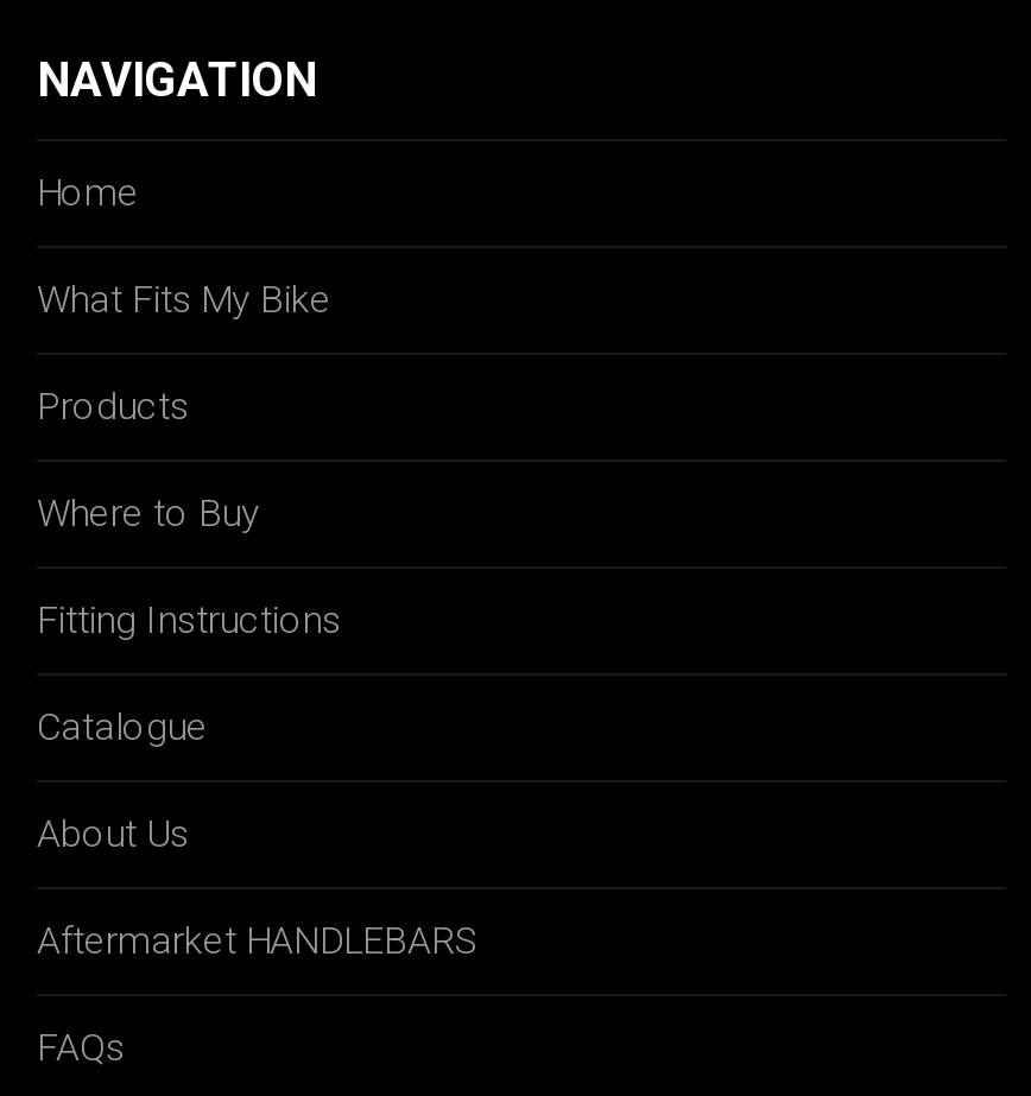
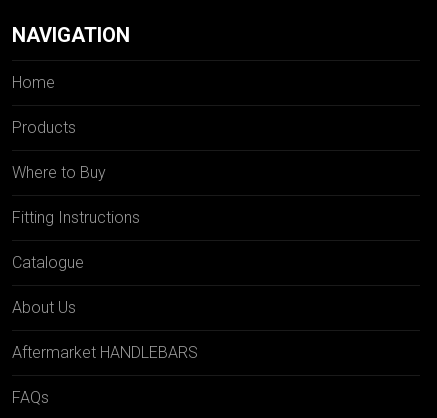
[37,277,331,322] What Fits My Bike -> none

